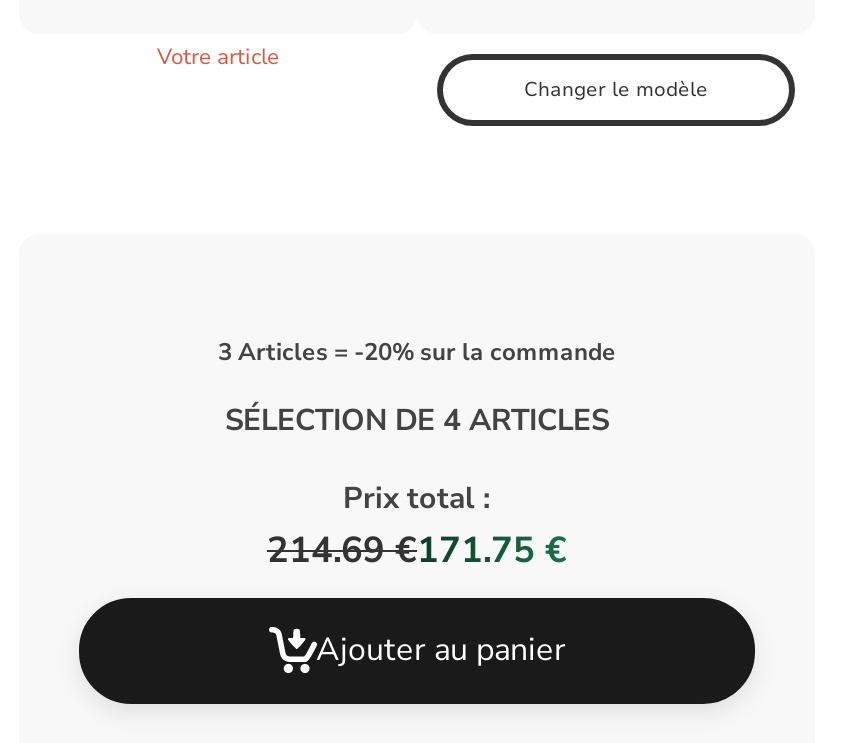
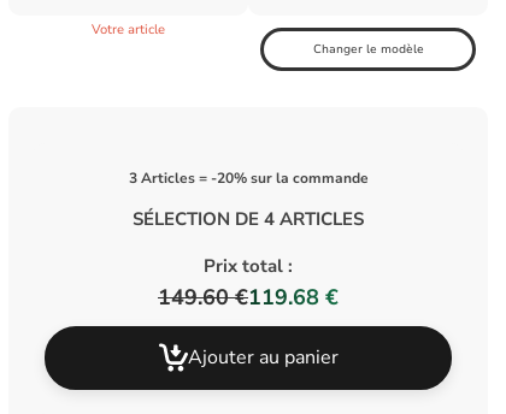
[267,526,567,574] 214.69 €171.75 € -> [158,283,339,311] 149.60 €119.68 €

